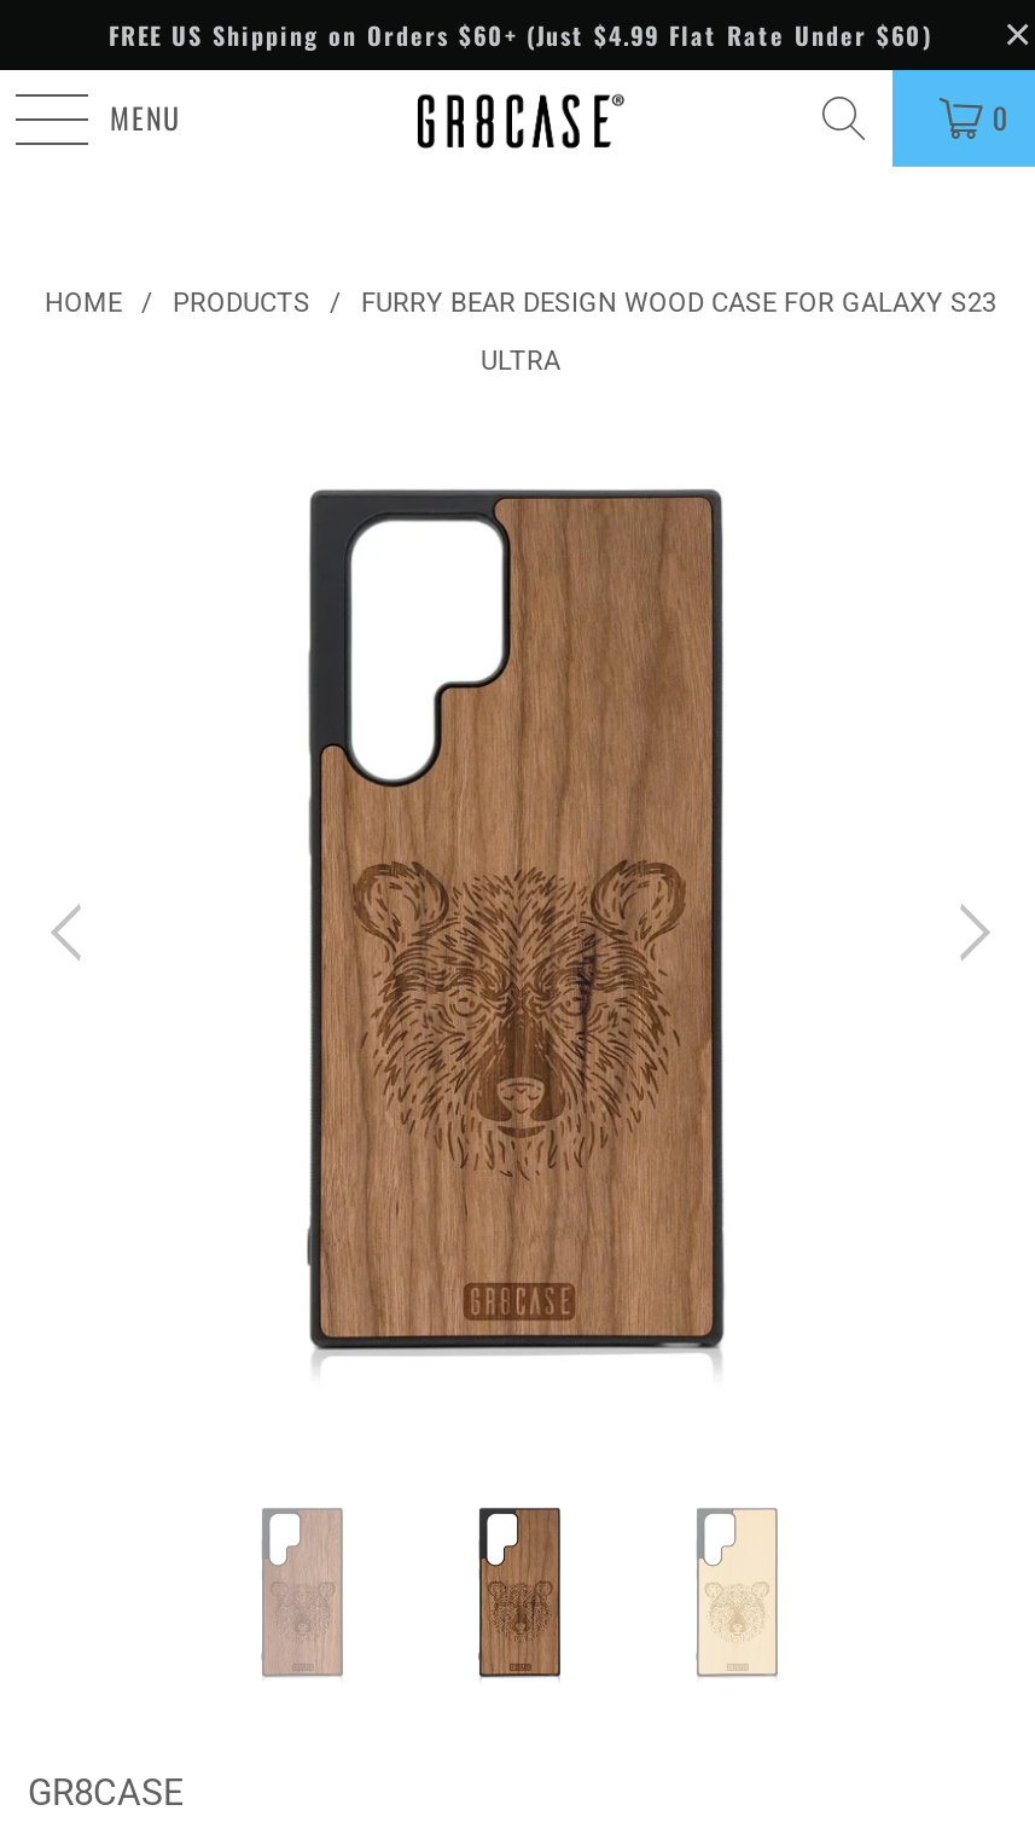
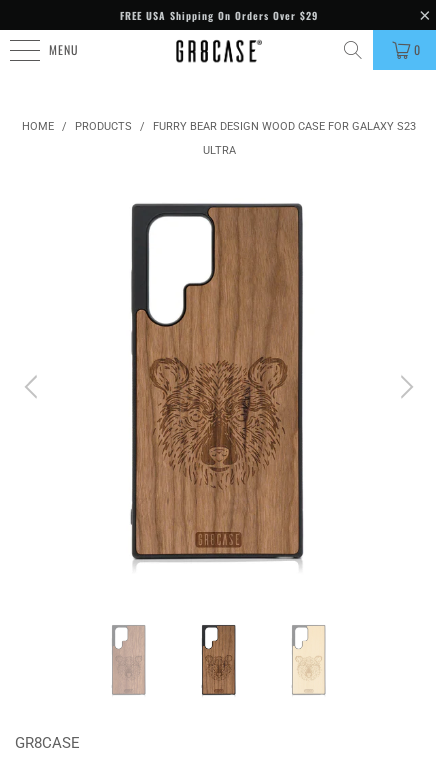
[109,16,932,52] FREE US Shipping on Orders $60+ (Just $4.99 Flat Rate Under $60) -> [120,7,318,22] FREE USA Shipping On Orders Over $29

